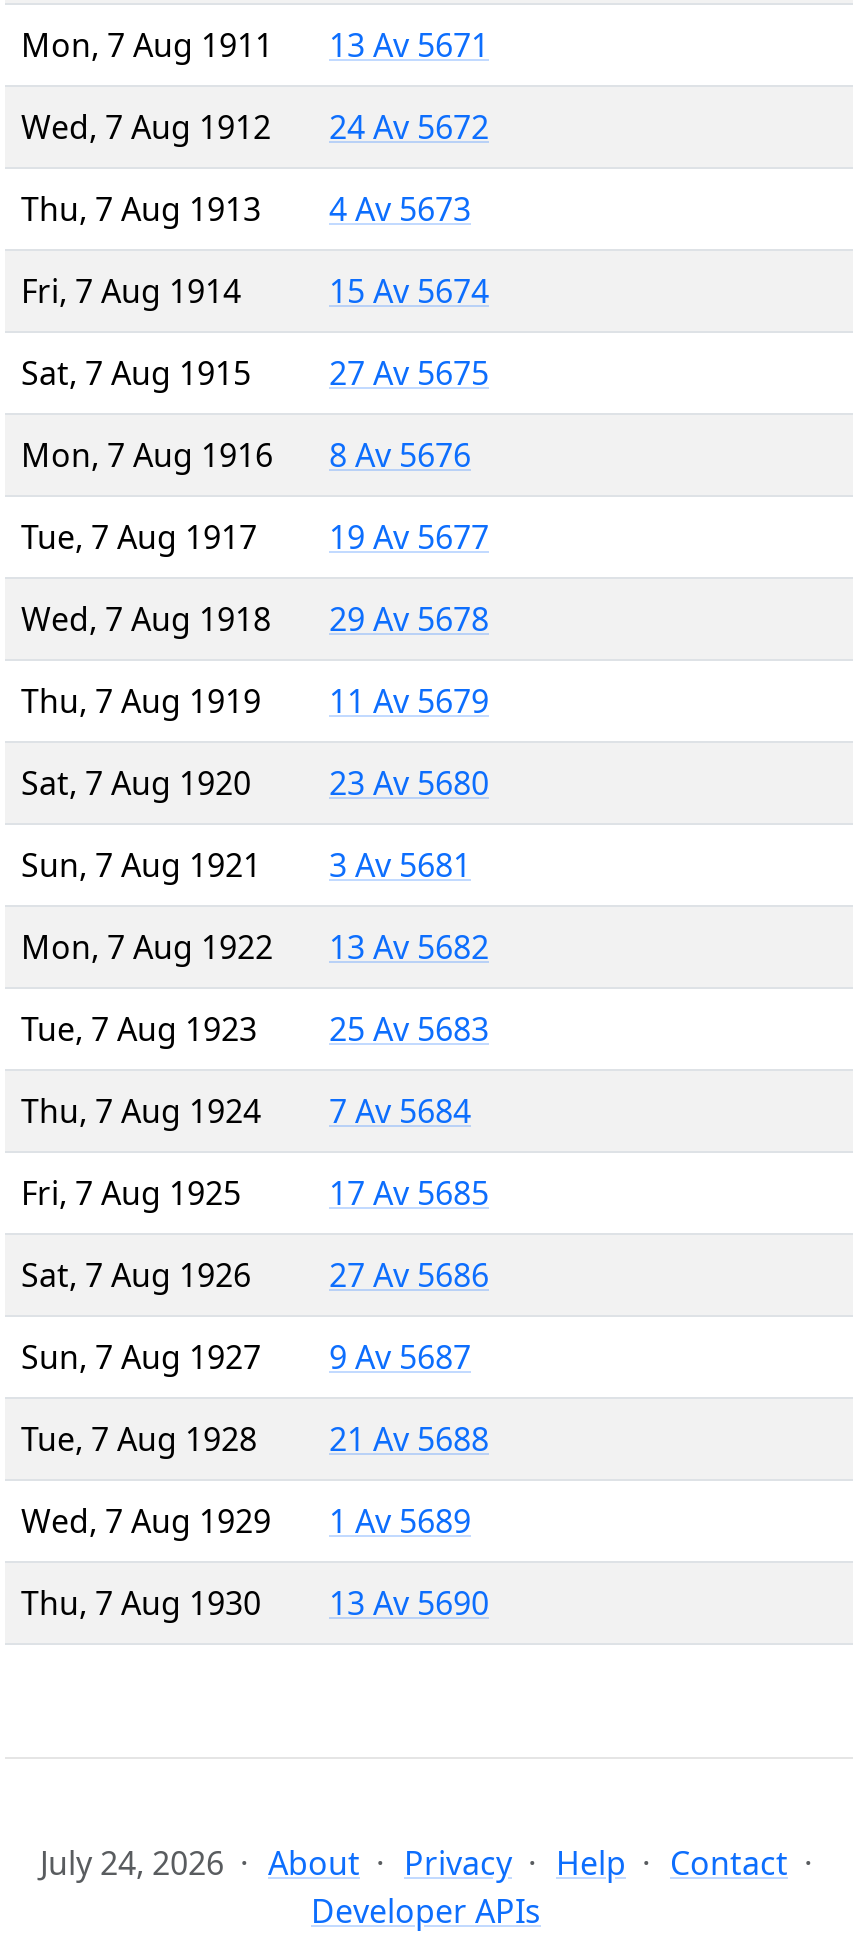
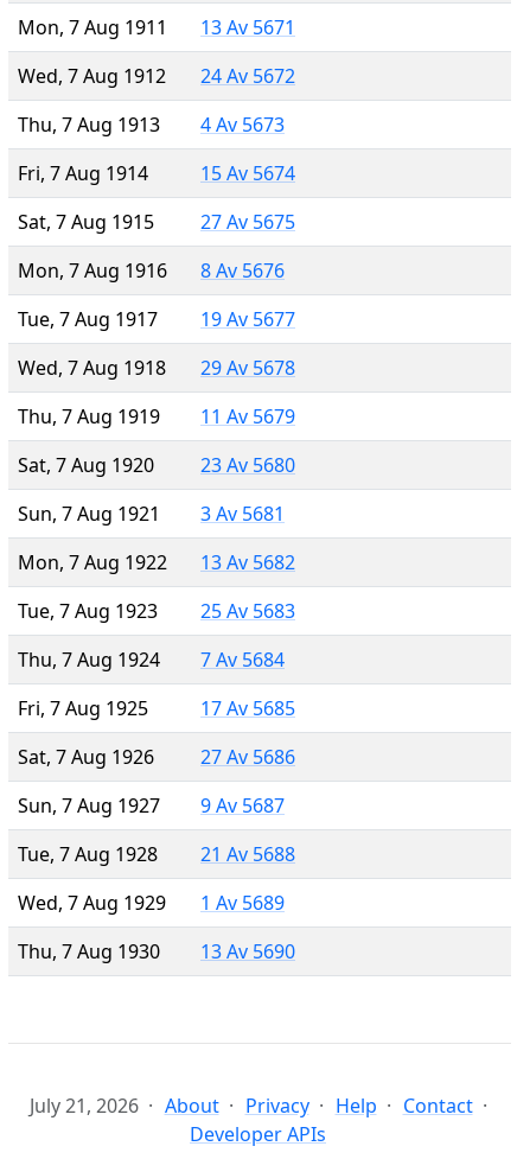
[40,1841,788,1885] July 24, 2026 About Privacy Help Contact -> [29,1093,473,1119] July 21, 2026 About Privacy Help Contact

